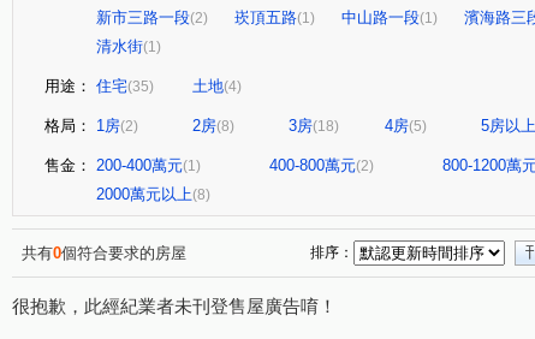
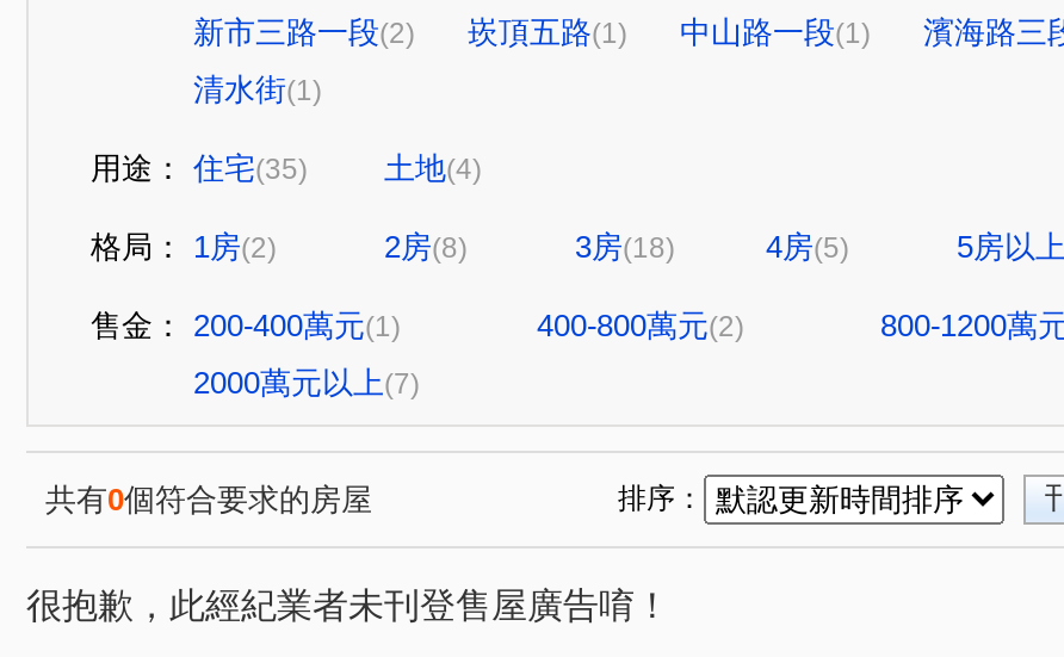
[96,185,210,203] 2000萬元以上(8) -> [193,365,420,401] 2000萬元以上(7)

